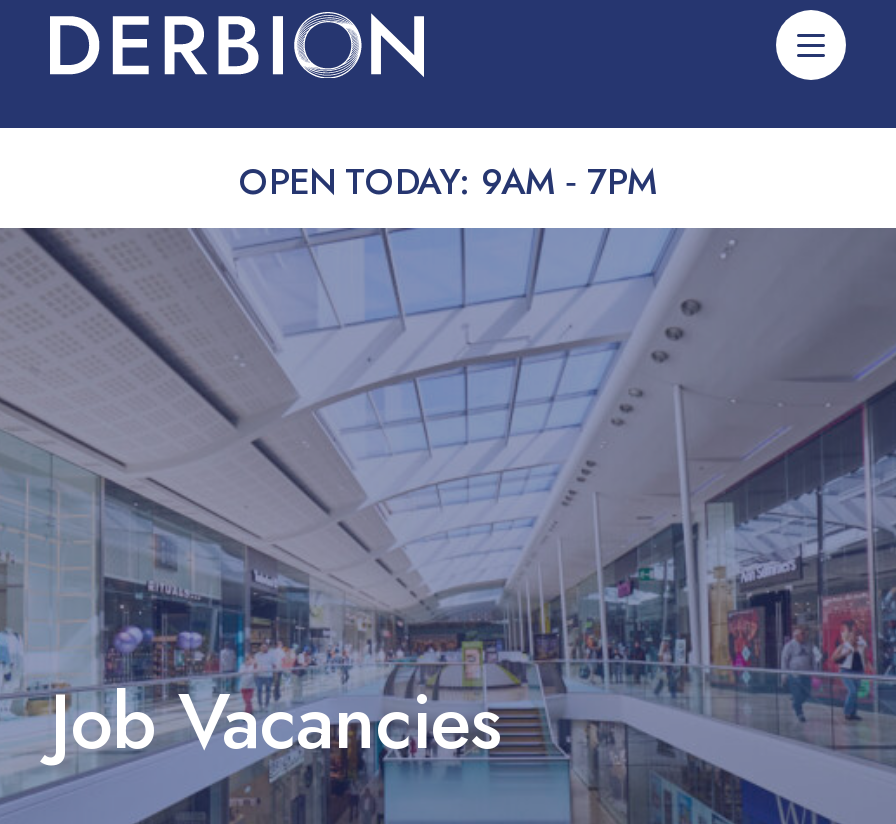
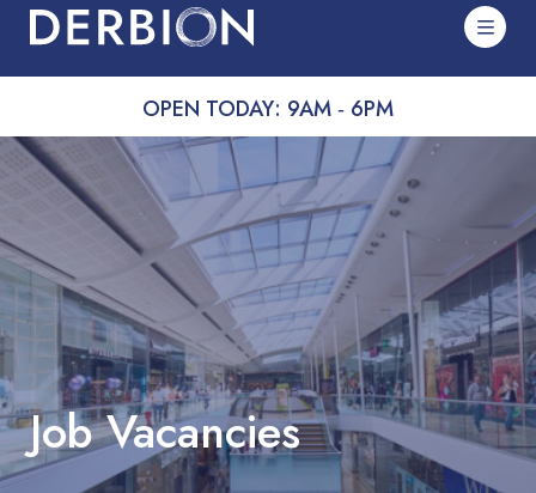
[239,156,657,208] OPEN TODAY: 9AM ‐ 7PM -> [142,93,394,124] OPEN TODAY: 9AM ‐ 6PM

